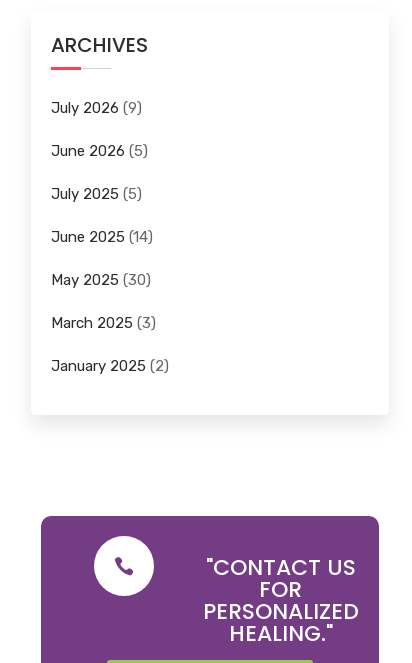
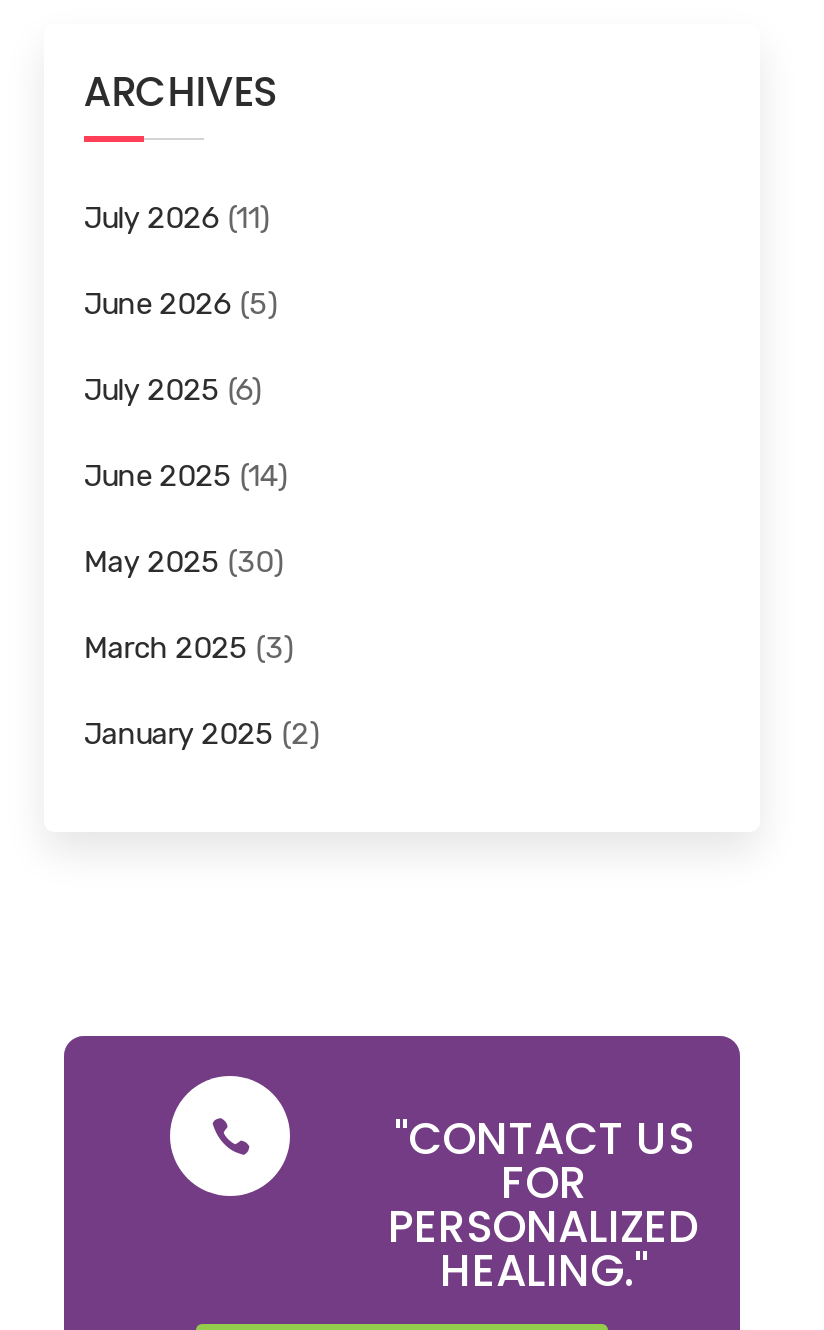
[51,98,142,116] July 2026 (9) -> [84,201,270,237] July 2026 (11)
[51,184,142,202] July 2025 (5) -> [84,373,262,409] July 2025 (6)

